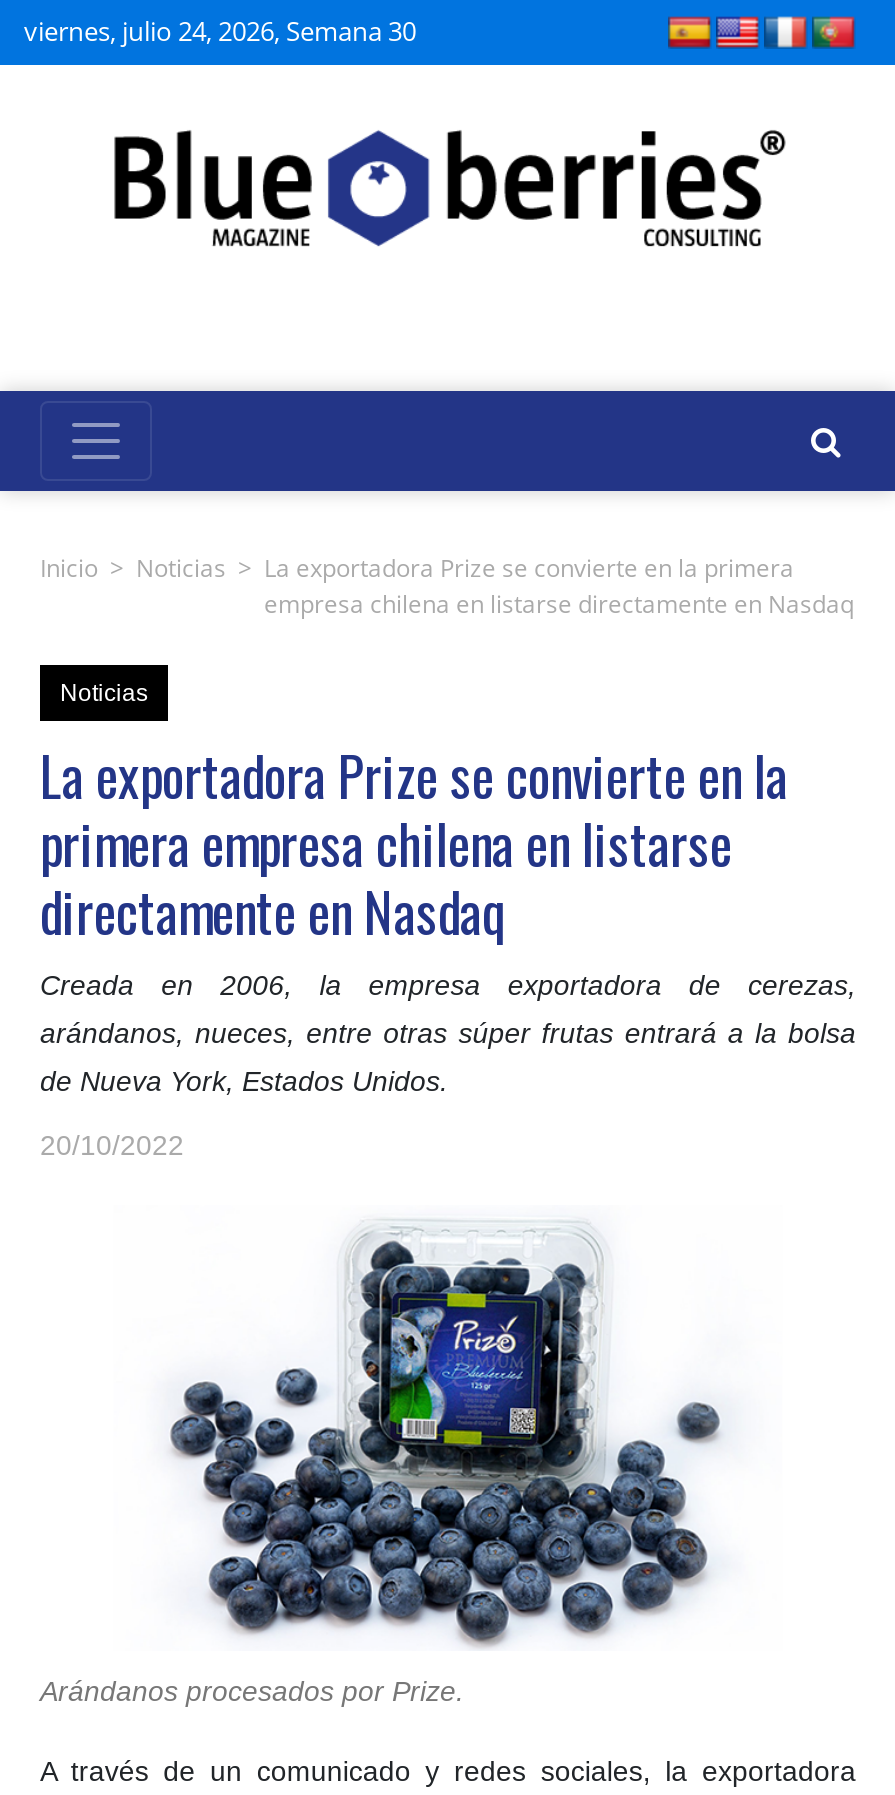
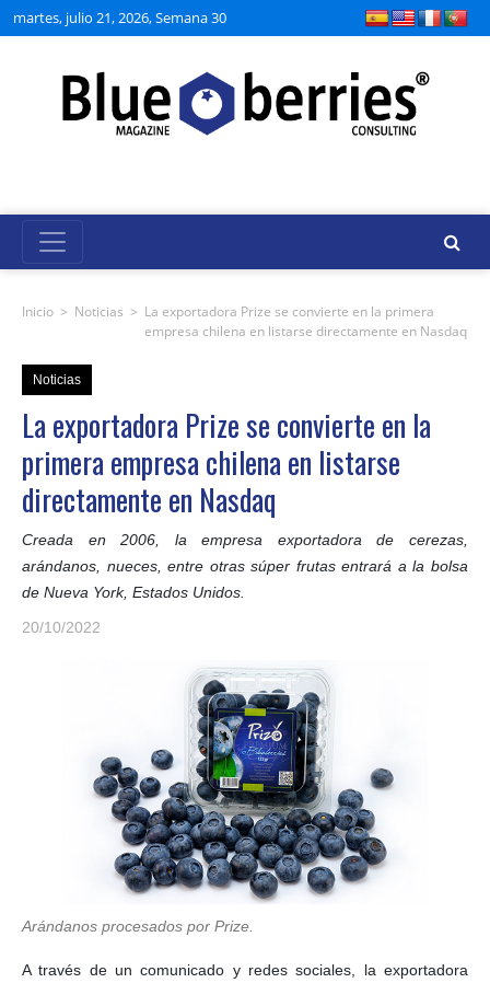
[24,13,416,49] viernes, julio 24, 2026, Semana 30 -> [13,8,226,27] martes, julio 21, 2026, Semana 30

